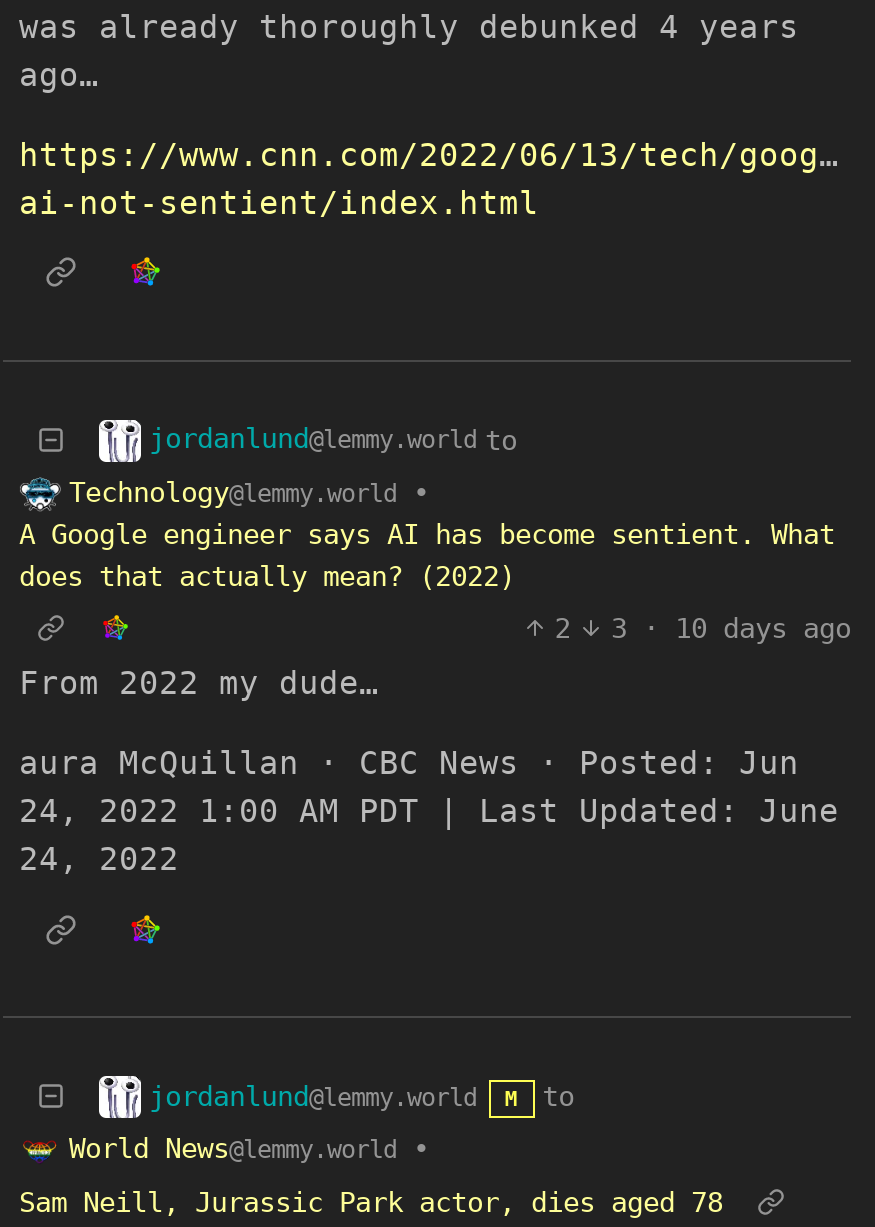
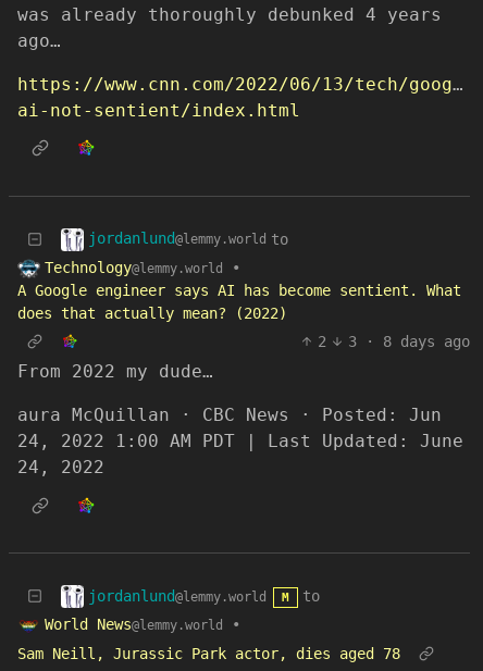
[555,612,851,644] 2 3 · 10 days ago -> [317,333,470,350] 2 3 · 8 days ago

